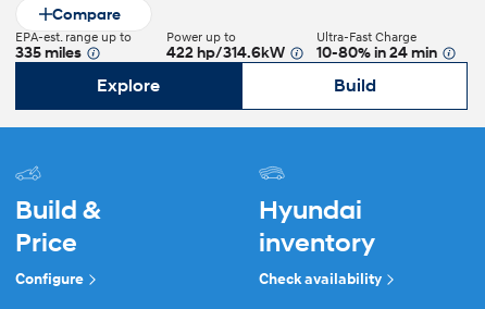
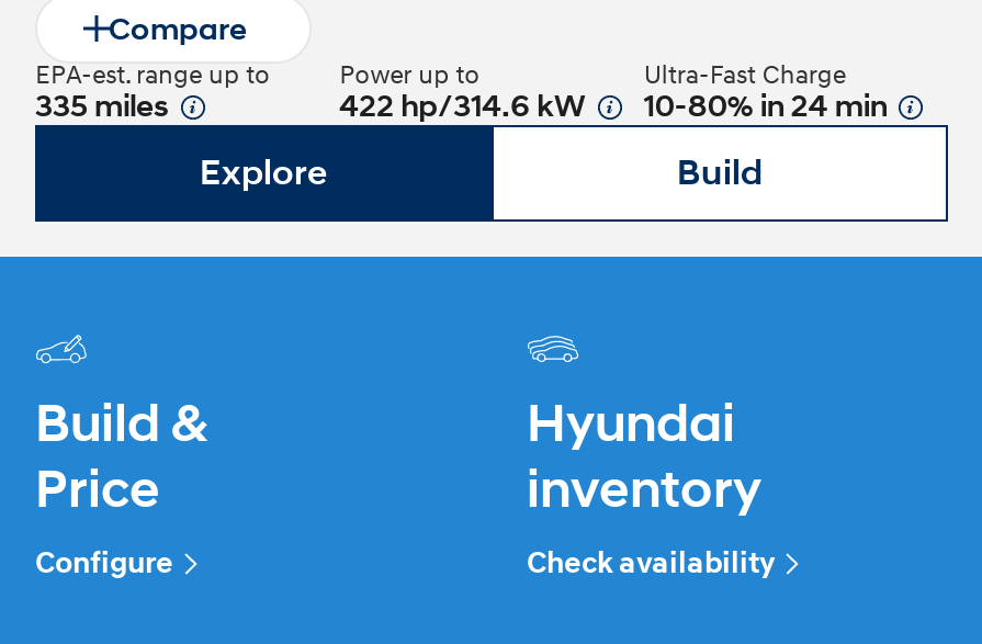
[166,43,437,62] 422 hp/314.6kW 10-80% in 24 min -> [339,88,887,125] 422 hp/314.6 kW 10-80% in 24 min

